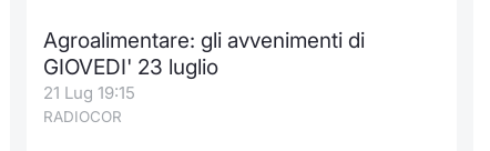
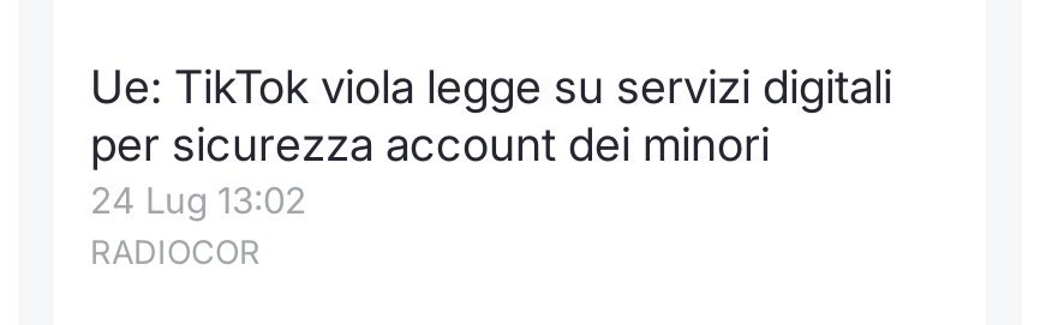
[43,28,365,103] Agroalimentare: gli avvenimenti di | GIOVEDI' 23 luglio | 21 Lug 19:15 -> [90,60,892,223] Ue: TikTok viola legge su servizi digitali | per sicurezza account dei minori | 24 Lug 13:02

